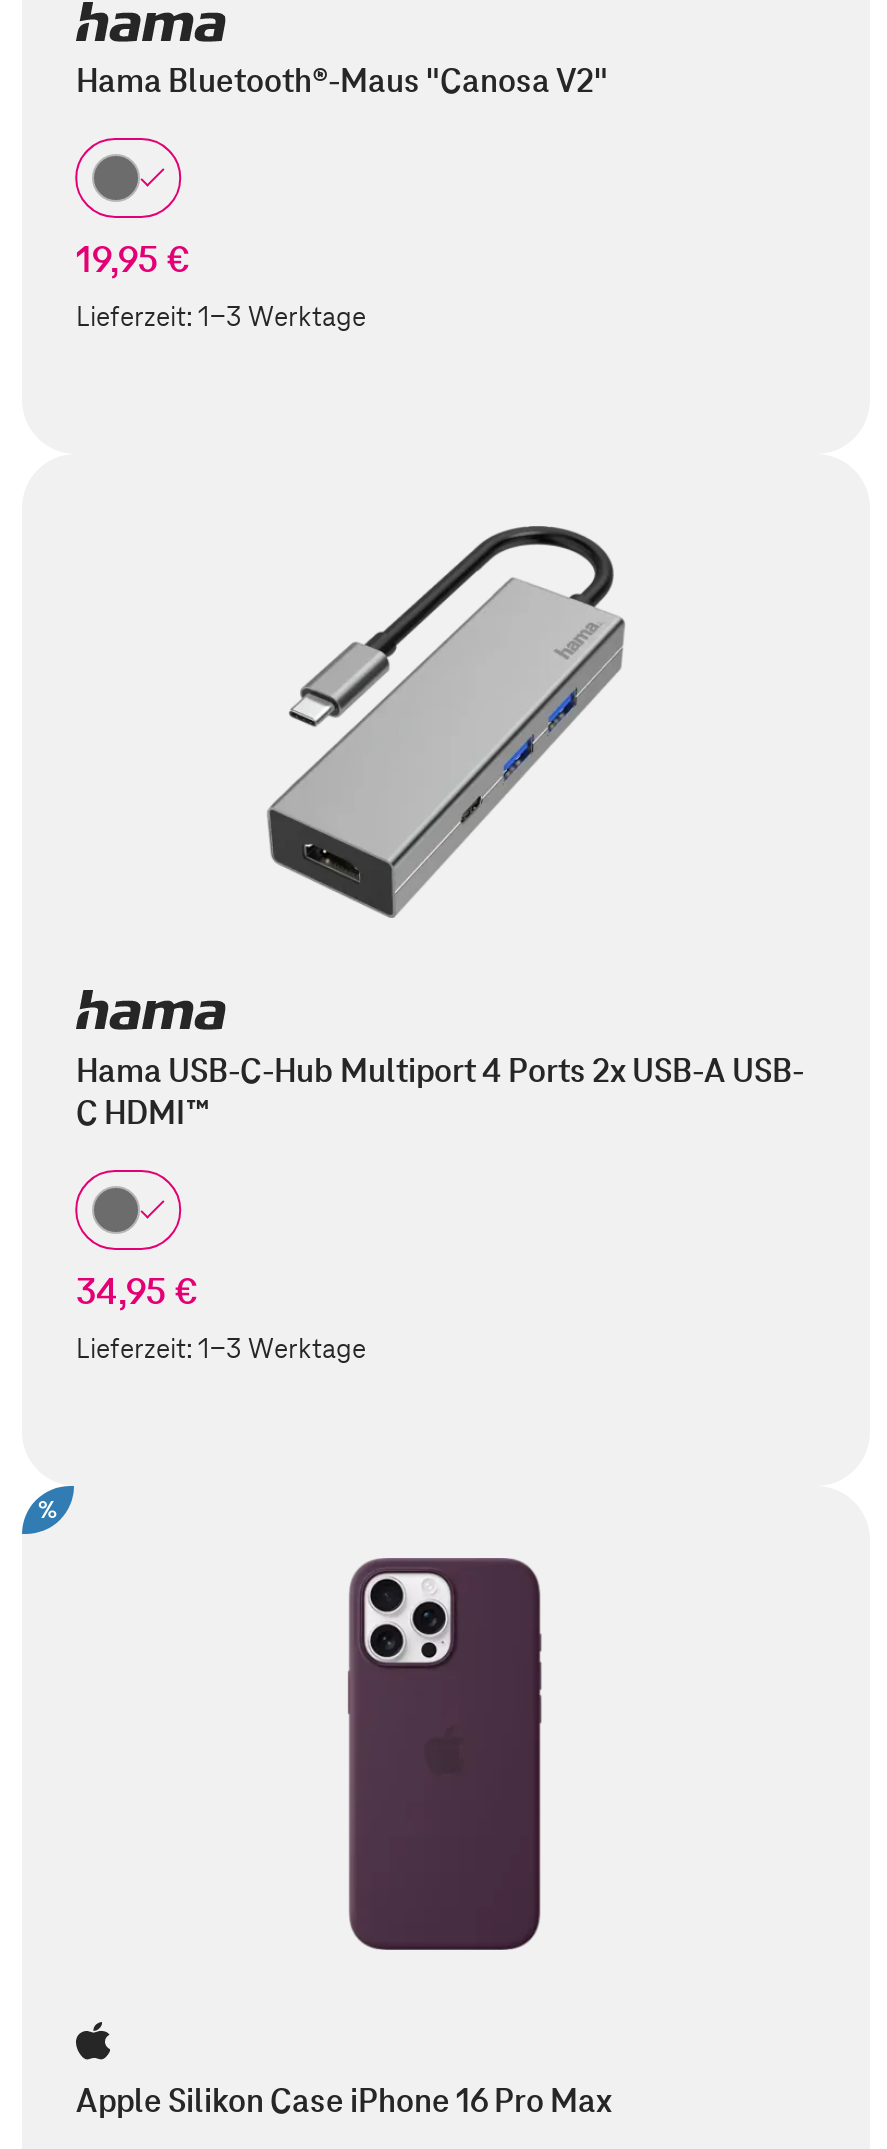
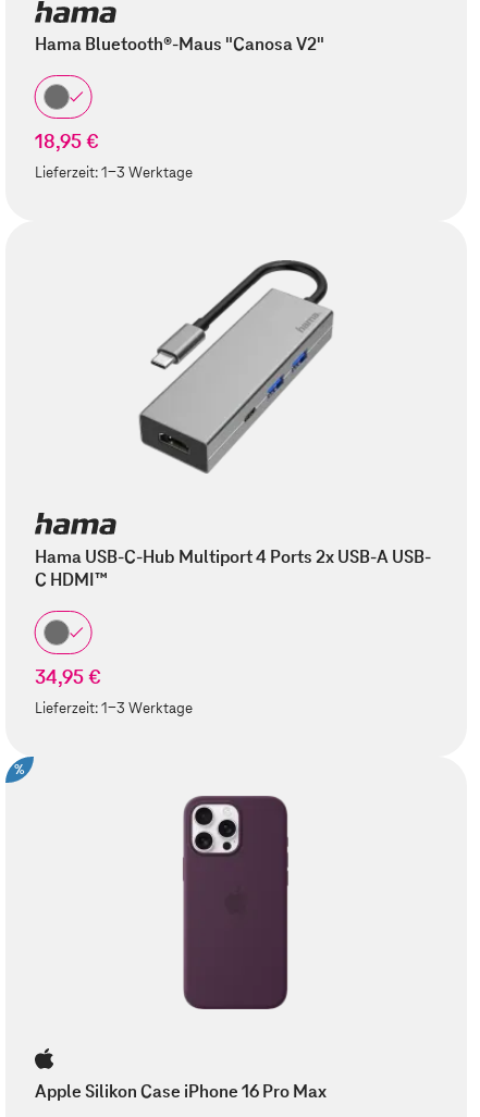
[76,236,190,282] 19,95 € -> [35,128,99,154] 18,95 €

